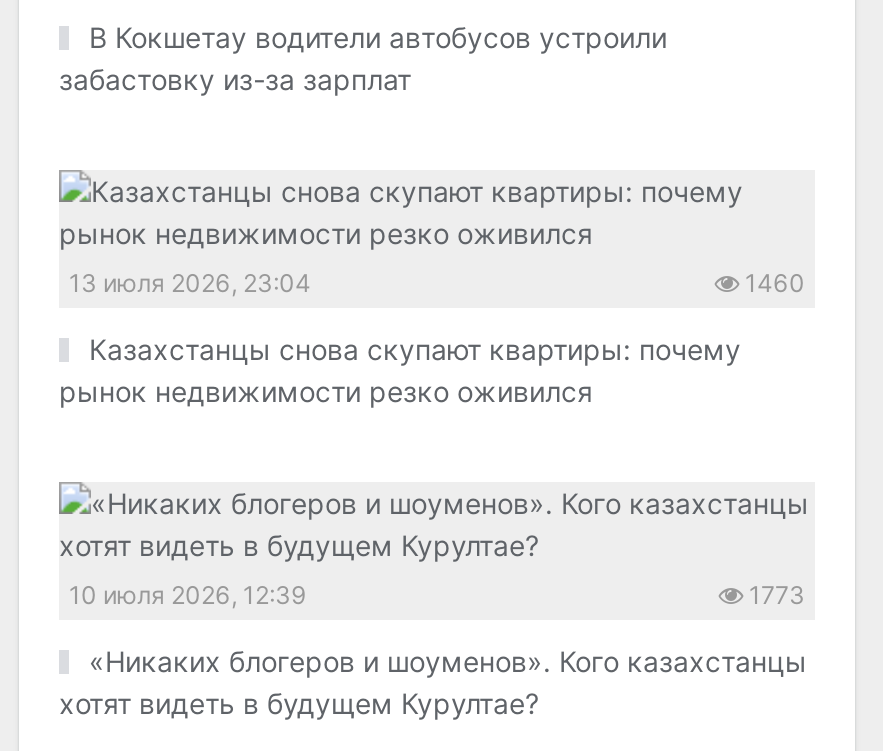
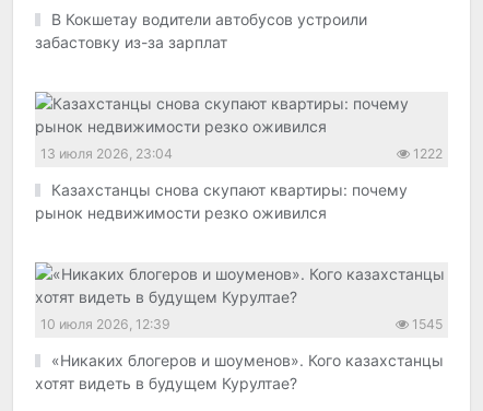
[739,268,805,298] 1460 -> [410,146,443,162] 1222
[743,580,805,610] 1773 -> [409,316,443,333] 1545

